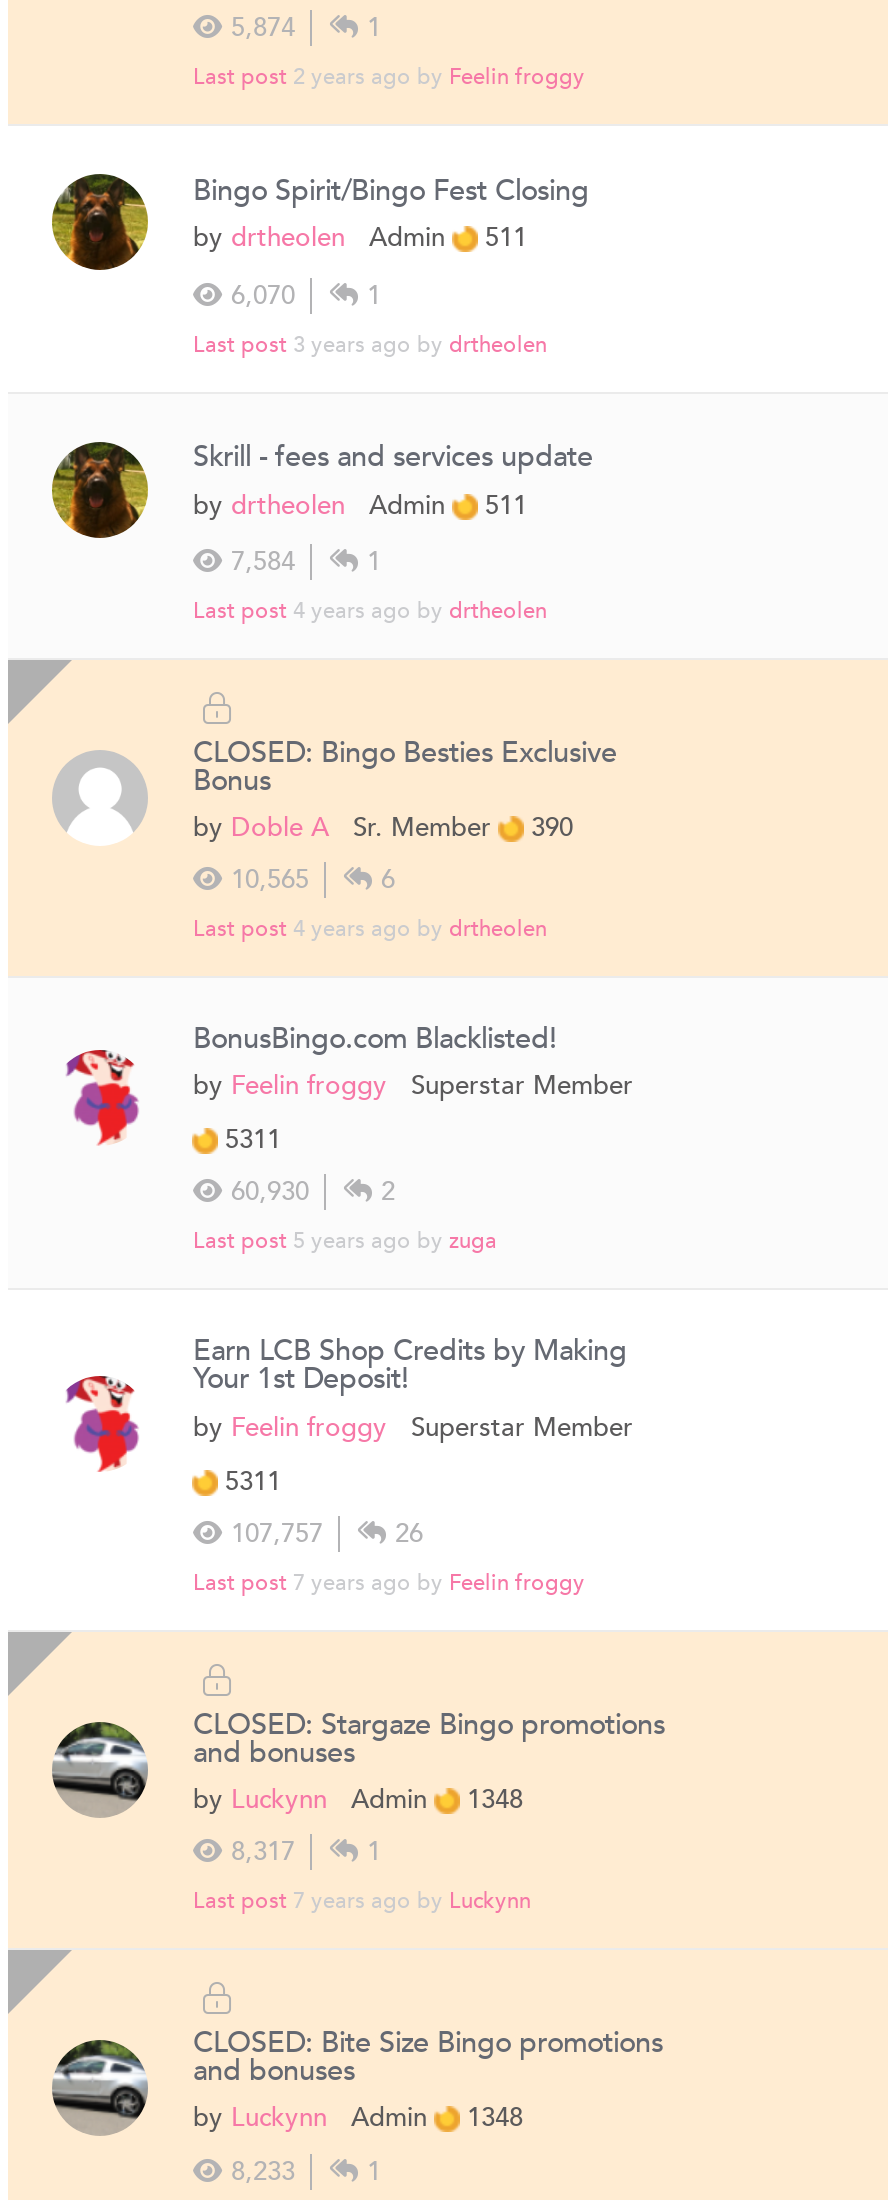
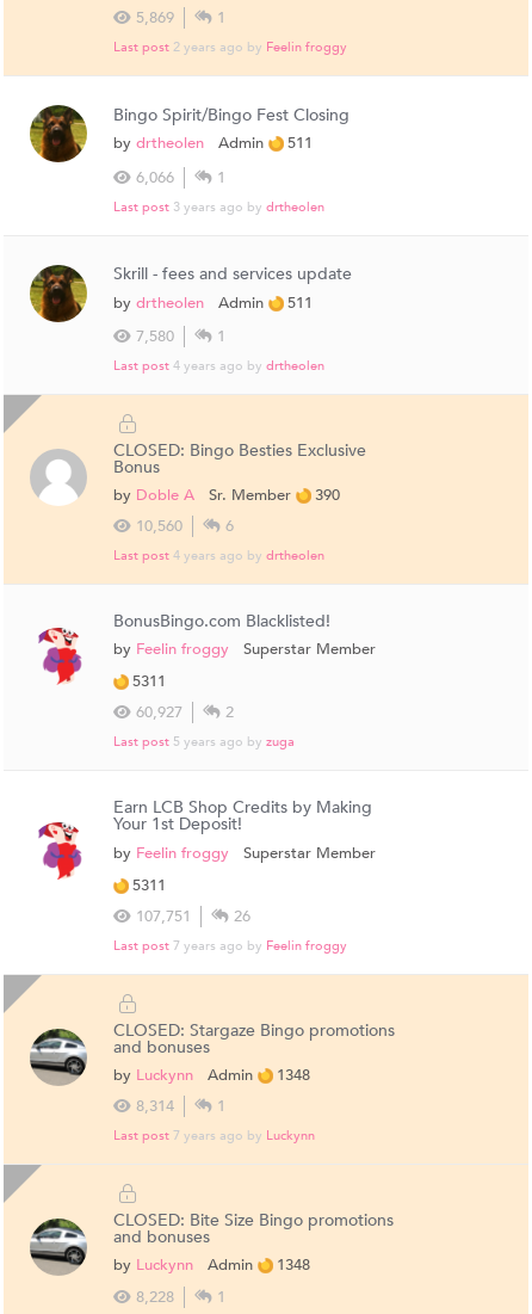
[223,11,381,47] 5,874 1 -> [132,8,226,29] 5,869 1
[223,277,381,313] 6,070 1 -> [132,166,226,188] 6,066 1
[223,543,381,579] 7,584 1 -> [132,325,226,347] 7,580 1
[223,862,395,898] 10,565 6 -> [132,516,234,537] 10,560 6
[223,1175,395,1211] 60,930 2 -> [132,702,234,724] 60,927 2
[223,1516,423,1552] 107,757 26 -> [132,906,251,927] 107,751 26
[223,1834,381,1870] 8,317 1 -> [132,1096,226,1117] 8,314 1
[223,2153,381,2189] 8,233 1 -> [132,1286,226,1308] 8,228 1

